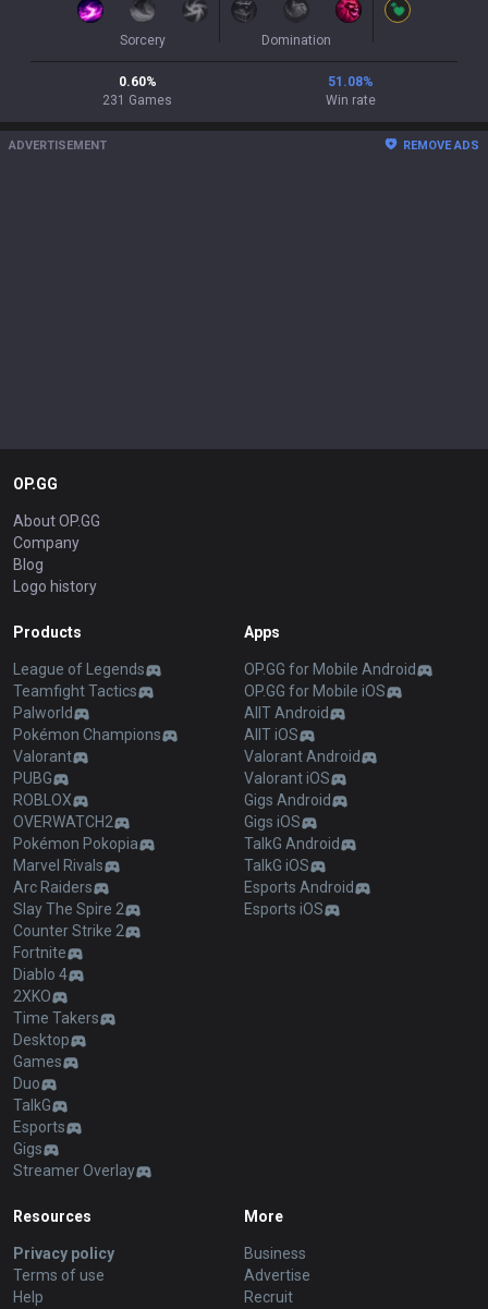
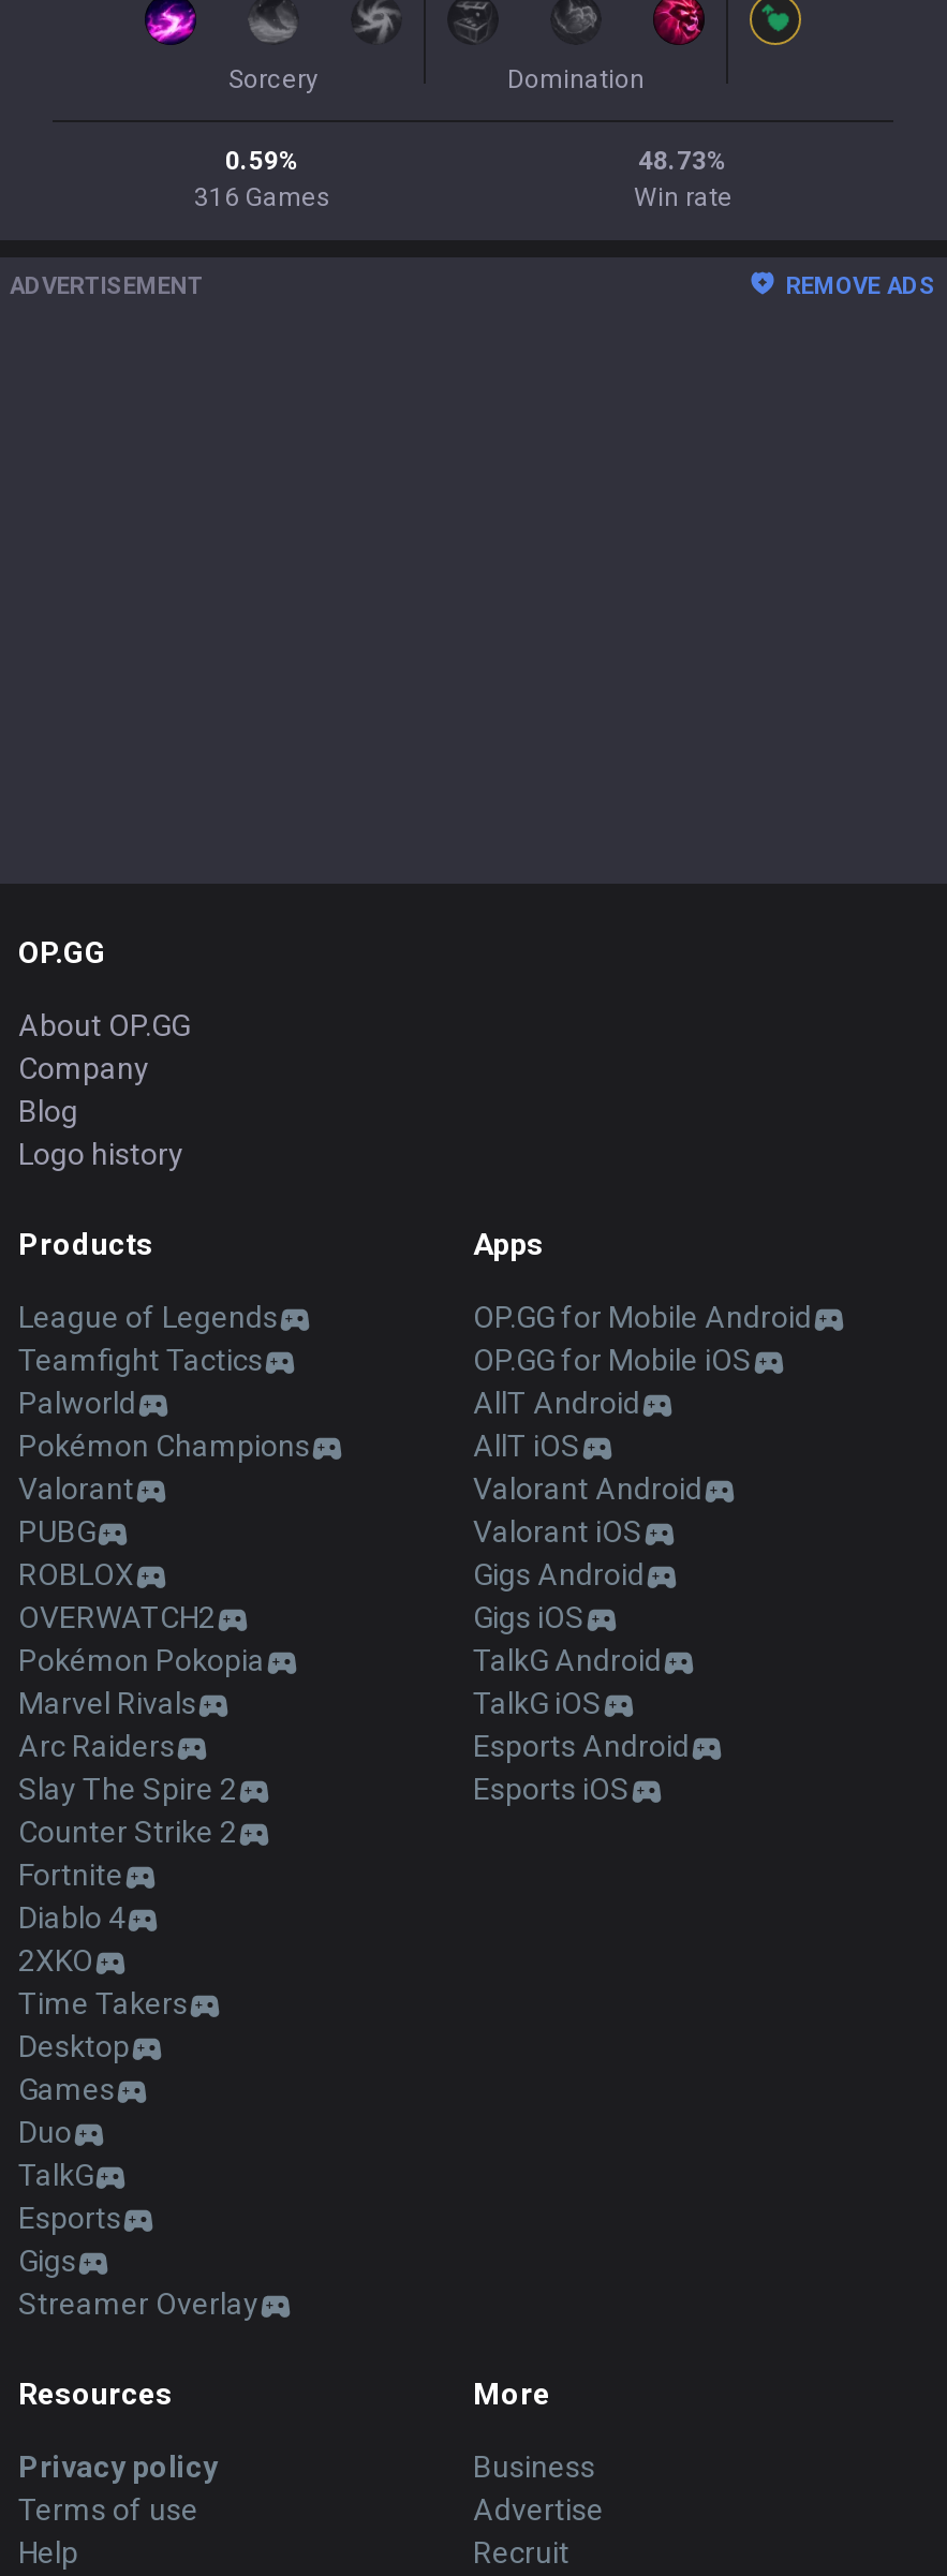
[118,74,156,89] 0.60% -> [225,146,300,176] 0.59%
[328,74,374,89] 51.08% -> [638,146,728,176] 48.73%
[102,93,172,108] 231 Games -> [194,182,331,212] 316 Games

